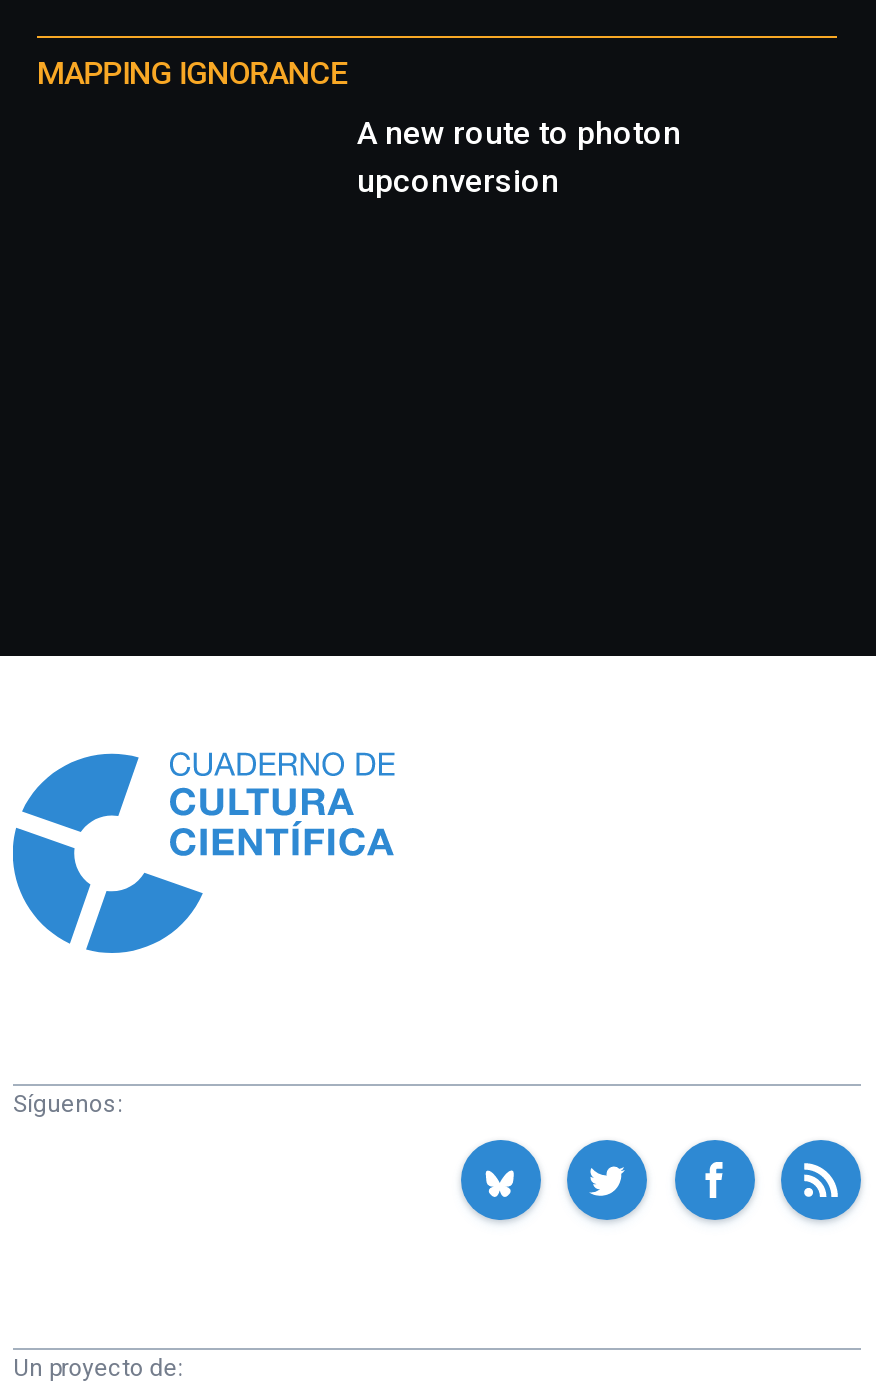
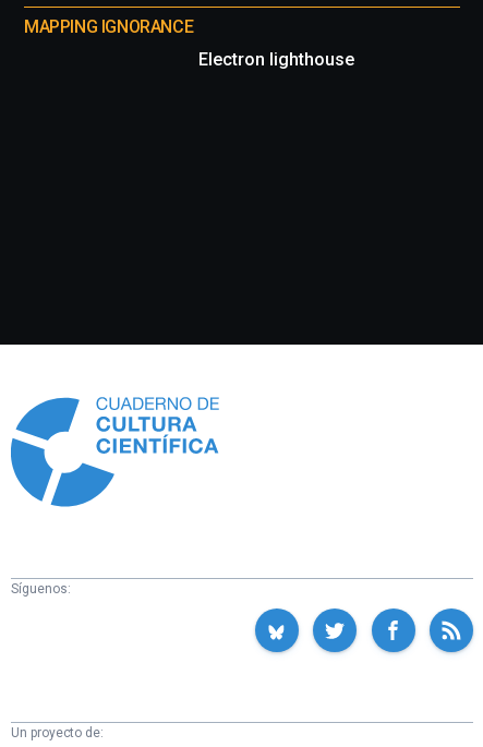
[357,115,681,201] A new route to photon | upconversion -> [198,50,354,70] Electron lighthouse

